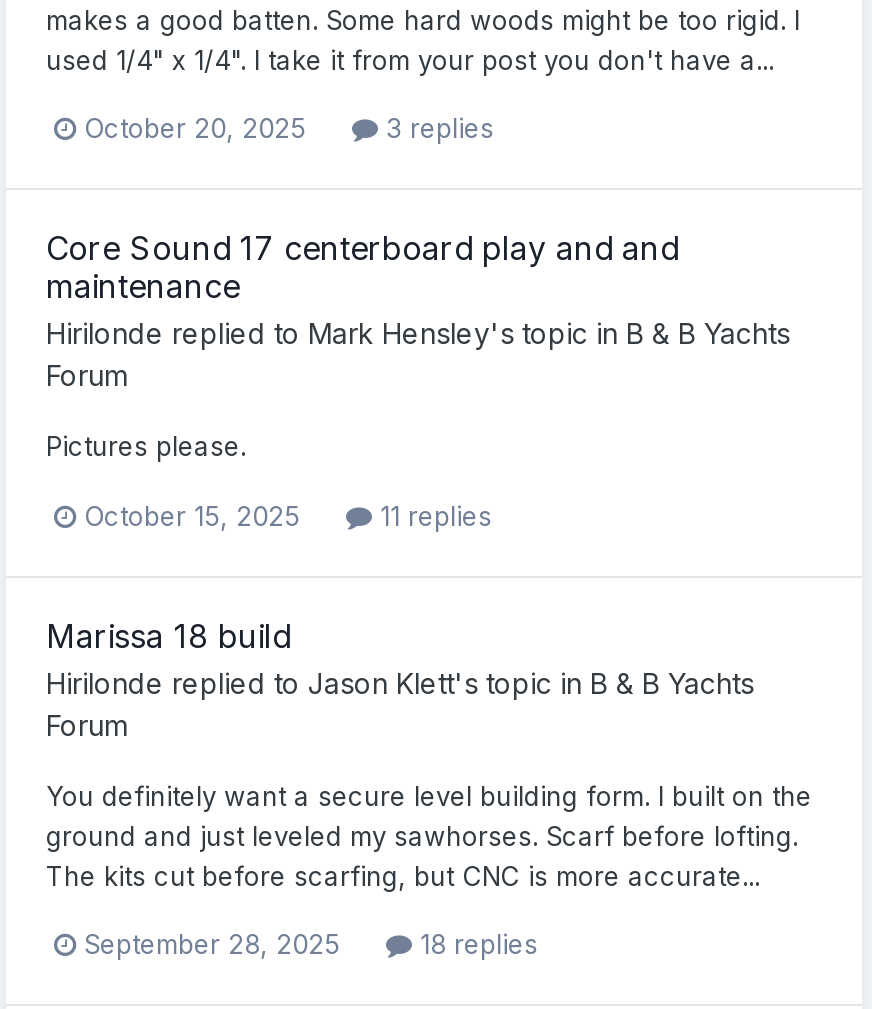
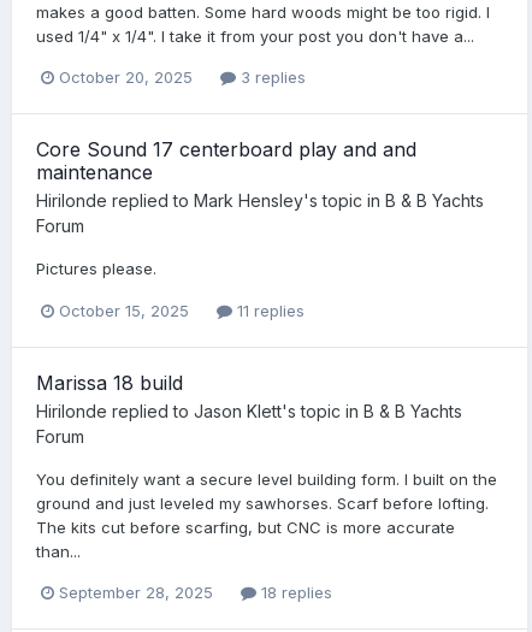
[46,859,760,891] The kits cut before scarfing, but CNC is more accurate... -> [36,517,455,560] The kits cut before scarfing, but CNC is more accurate | than...

